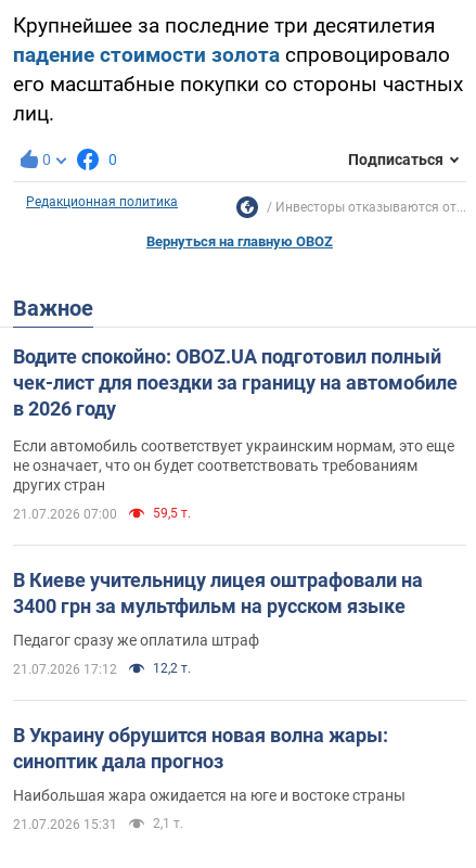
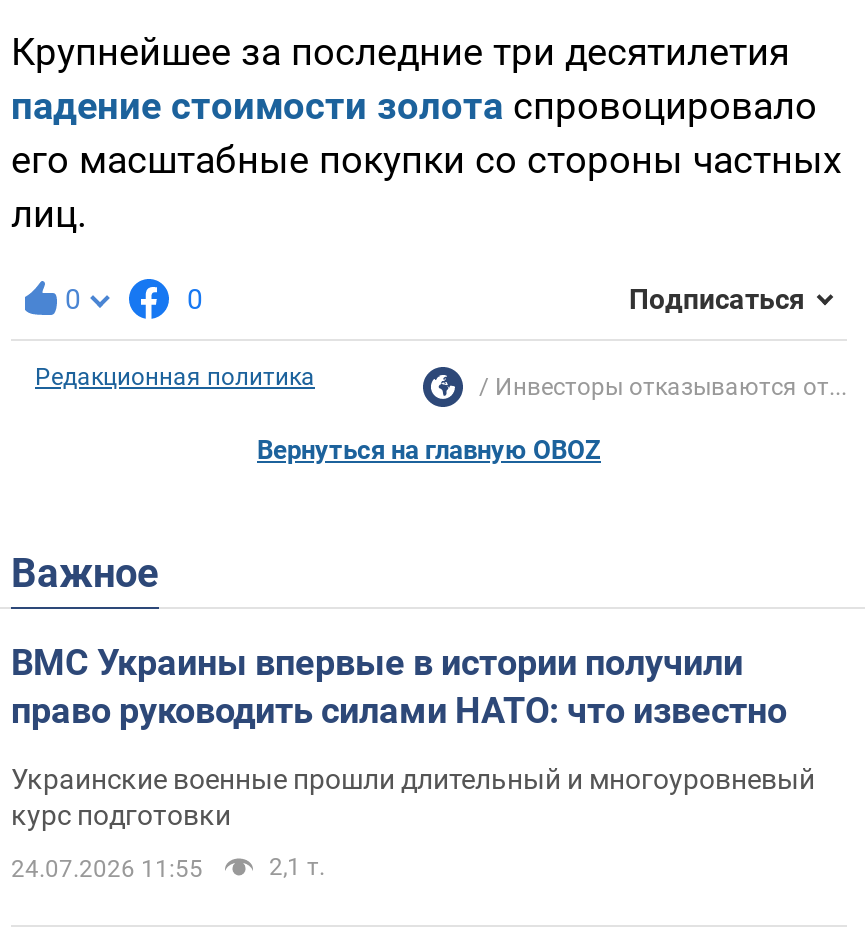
[13,345,458,832] Водите спокойно: OBOZ.UA подготовил полный | чек-лист для поездки за границу на автомобиле | в 2026 году | Если автомобиль соответствует украинским нормам, это еще | не означает, что он будет соответствовать требованиям | других стран | 21.07.2026 07:00 | 59,5 т. | В Киеве учительницу лицея оштрафовали на | 3400 грн за мультфильм на русском языке | Педагог сразу же оплатила штраф | 21.07.2026 17:12 | 12,2 т. | В Украину обрушится новая волна жары: | синоптик дала прогноз | Наибольшая жара ожидается на юге и востоке страны | 21.07.2026 15:31 -> [11,640,815,882] ВМС Украины впервые в истории получили | право руководить силами НАТО: что известно | Украинские военные прошли длительный и многоуровневый | курс подготовки | 24.07.2026 11:55

